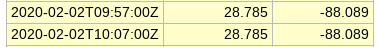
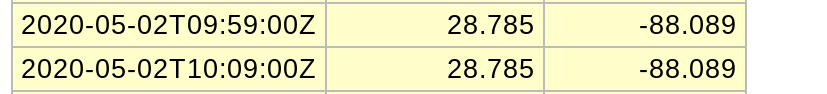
[11,5,159,20] 2020-02-02T09:57:00Z -> [21,10,317,40] 2020-05-02T09:59:00Z
[11,27,159,42] 2020-02-02T10:07:00Z -> [21,54,317,84] 2020-05-02T10:09:00Z

